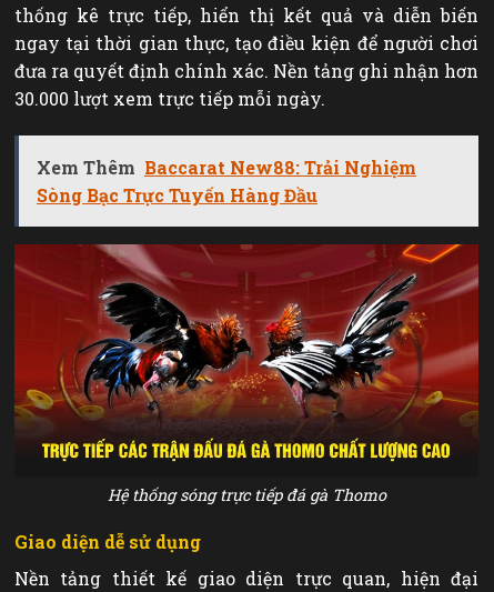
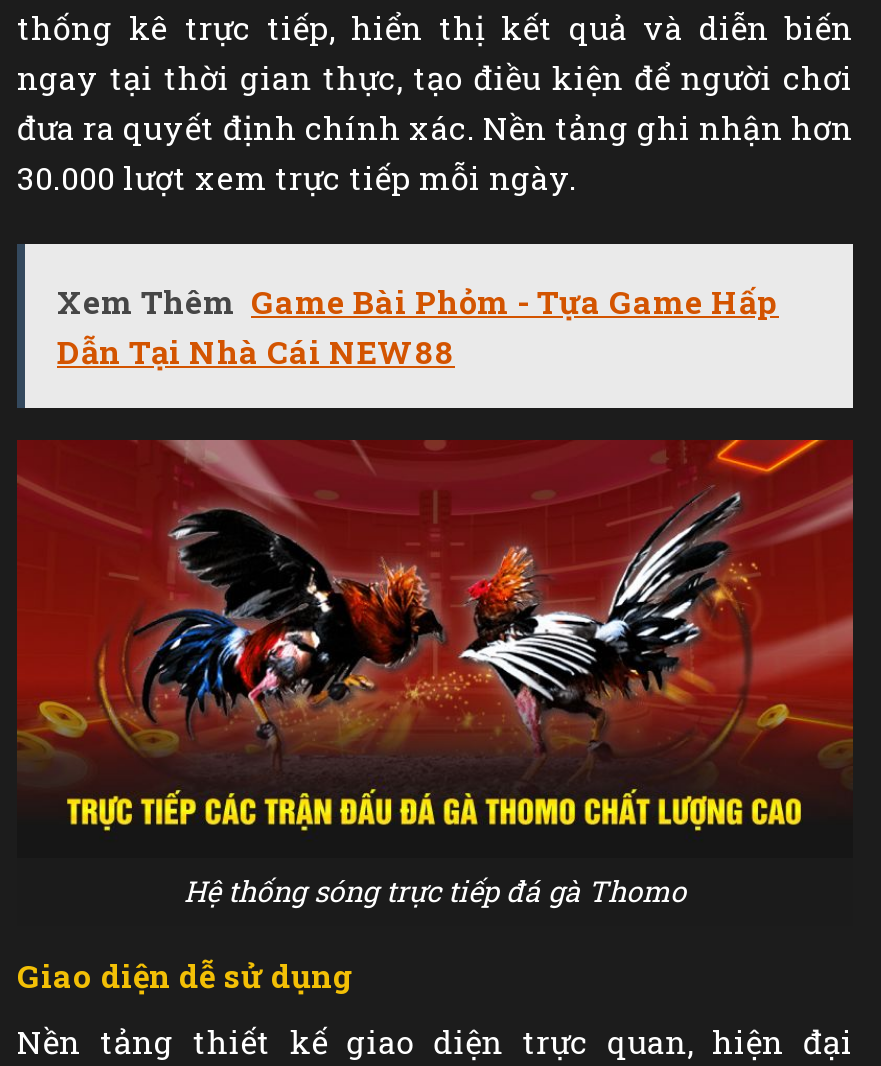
[37,155,416,206] Xem Thêm Baccarat New88: Trải Nghiệm | Sòng Bạc Trực Tuyến Hàng Đầu -> [57,279,779,371] Xem Thêm Game Bài Phỏm - Tựa Game Hấp | Dẫn Tại Nhà Cái NEW88

